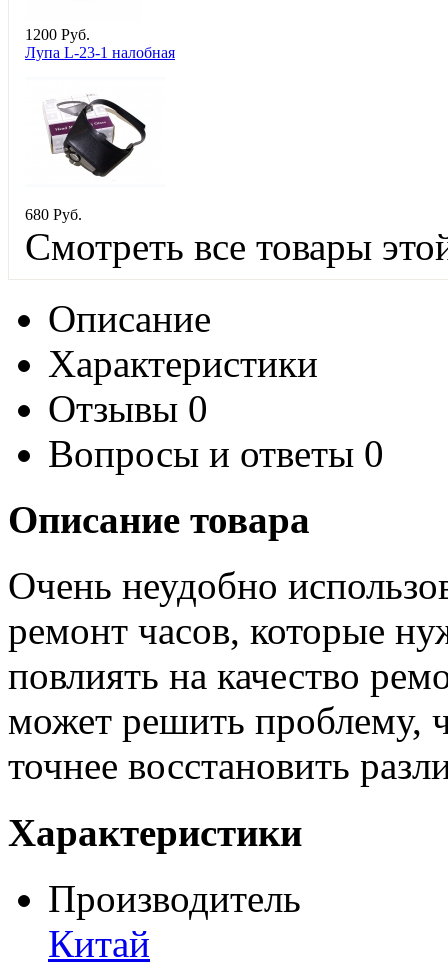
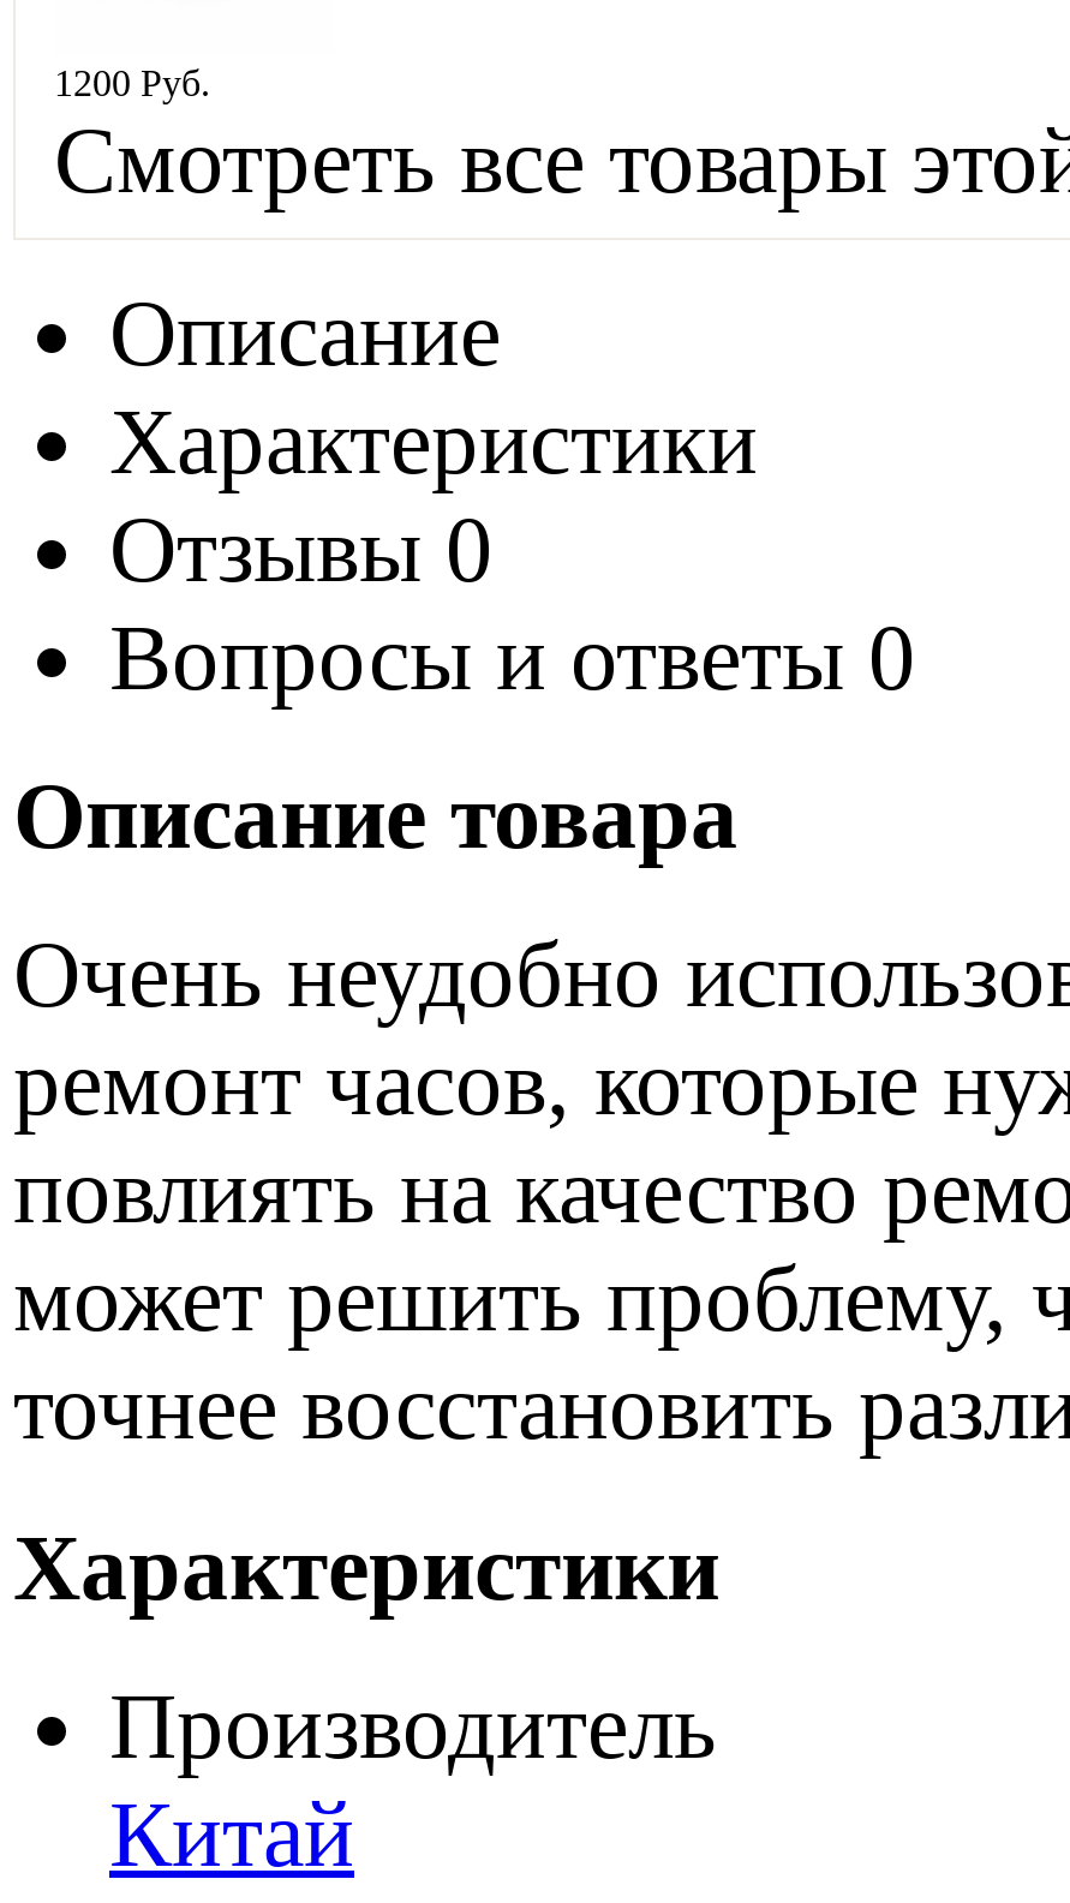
[25,44,175,61] Лупа L-23-1 налобная -> none
[25,95,147,223] [image] | 680 Руб. -> none

